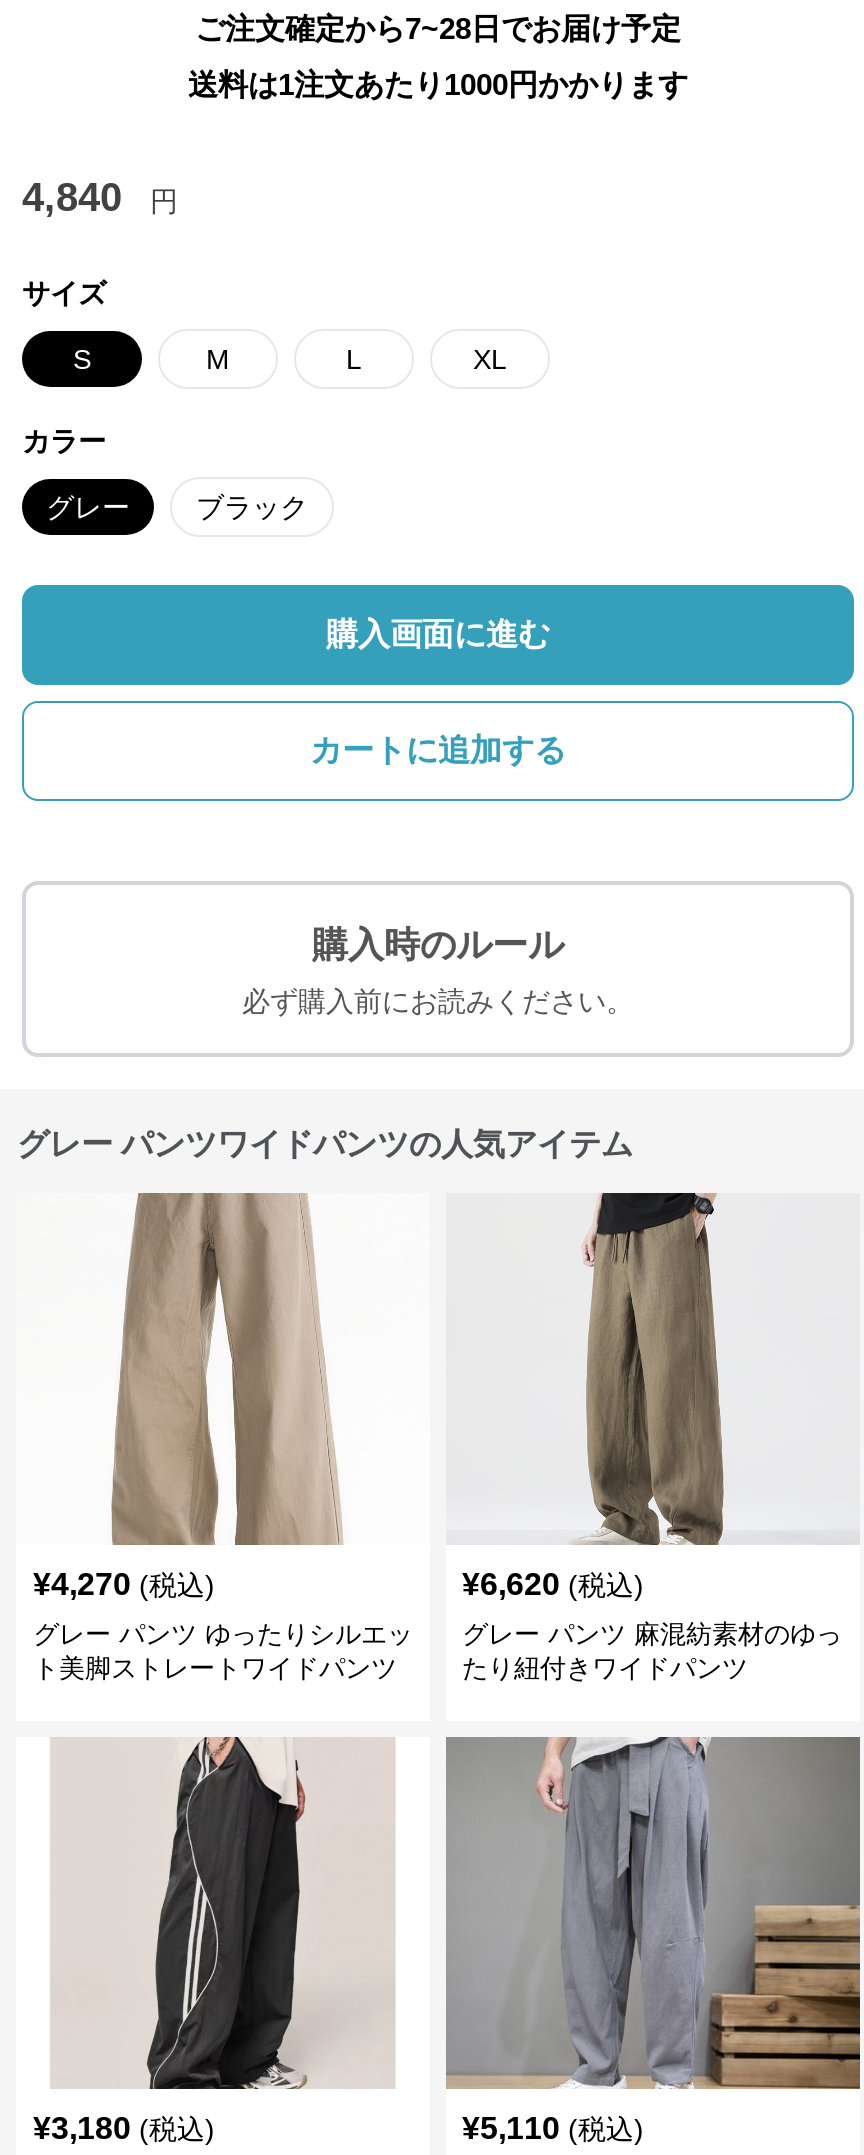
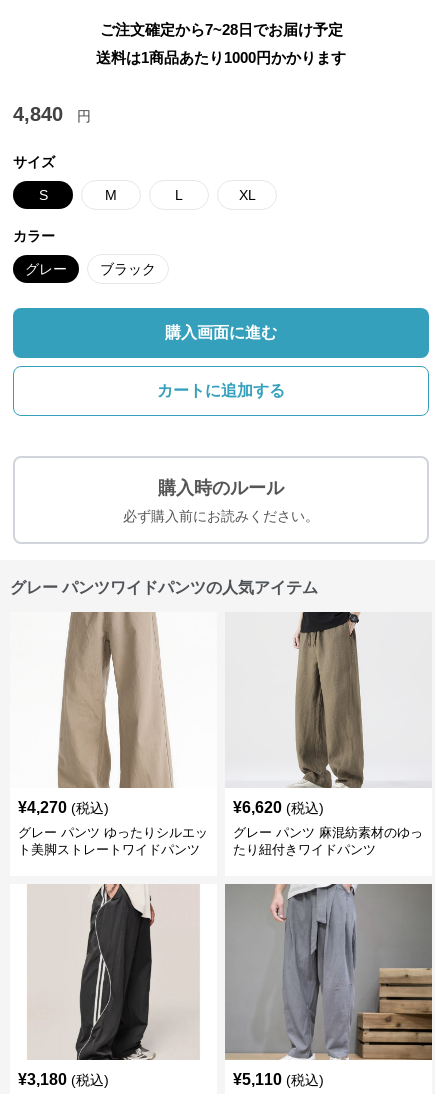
[188,67,688,101] 送料は1注文あたり1000円かかります -> [96,49,346,66] 送料は1商品あたり1000円かかります

